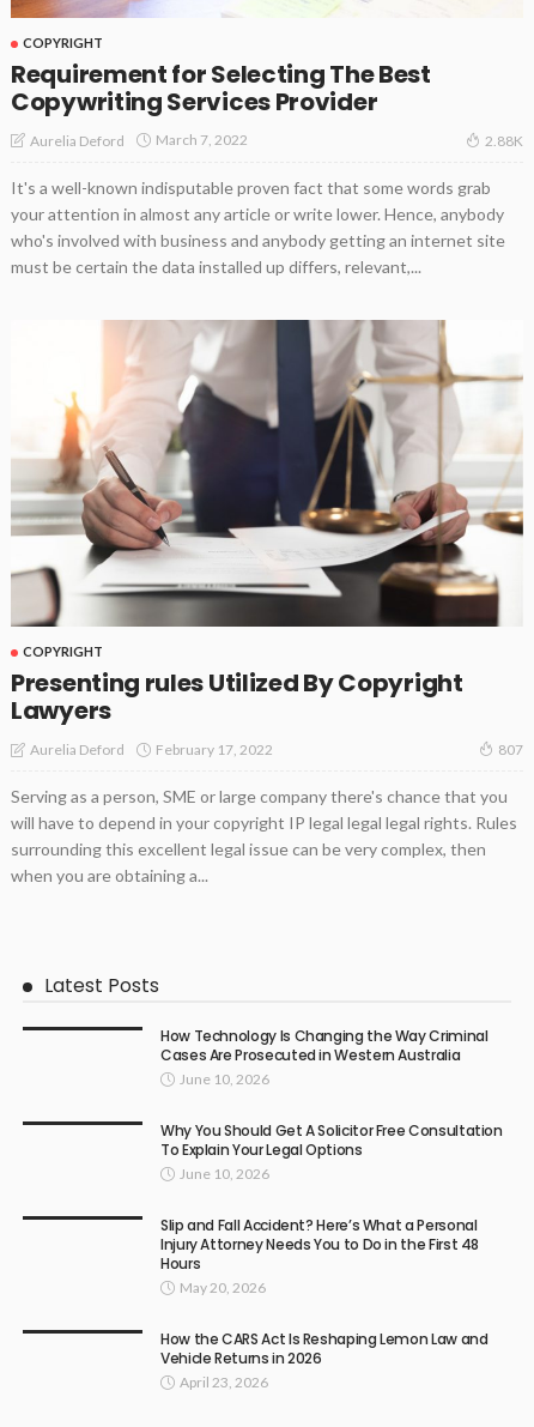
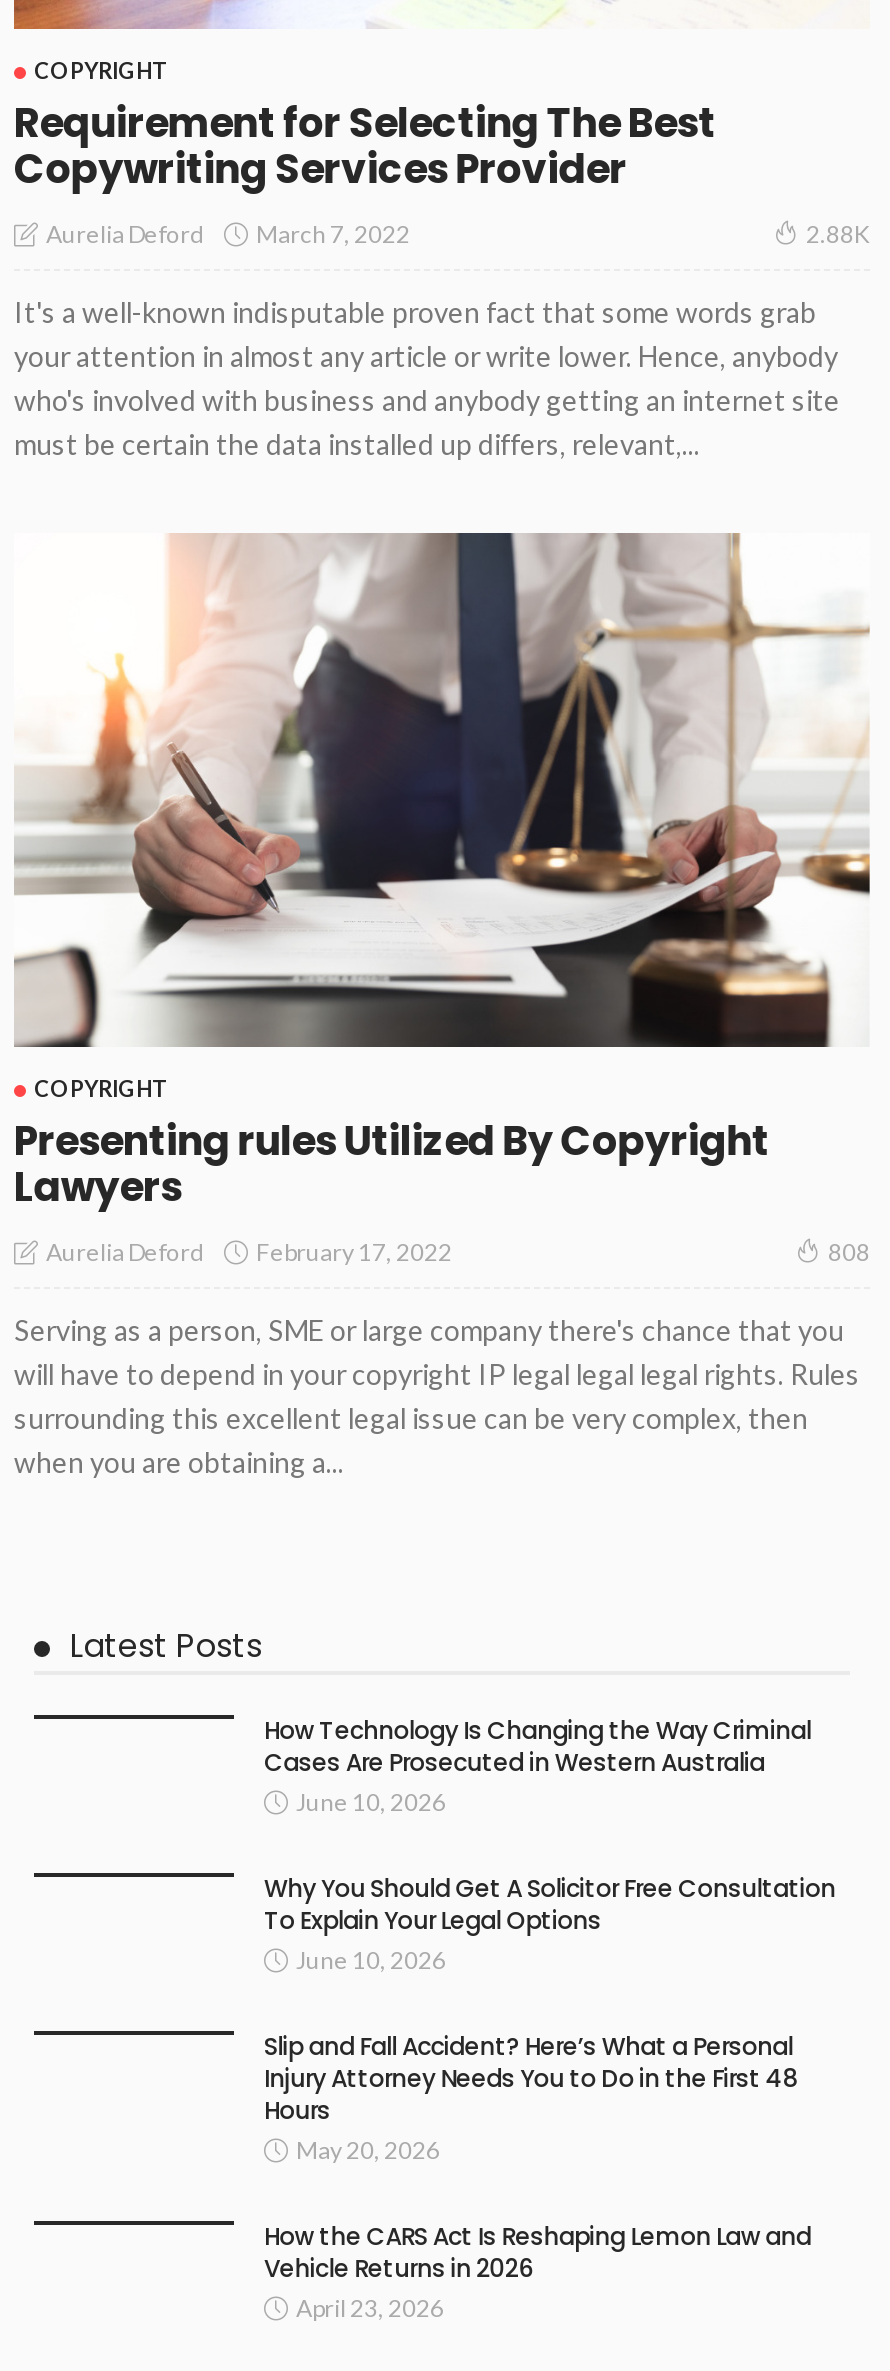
[498,741,523,759] 807 -> [828,1237,870,1267] 808

